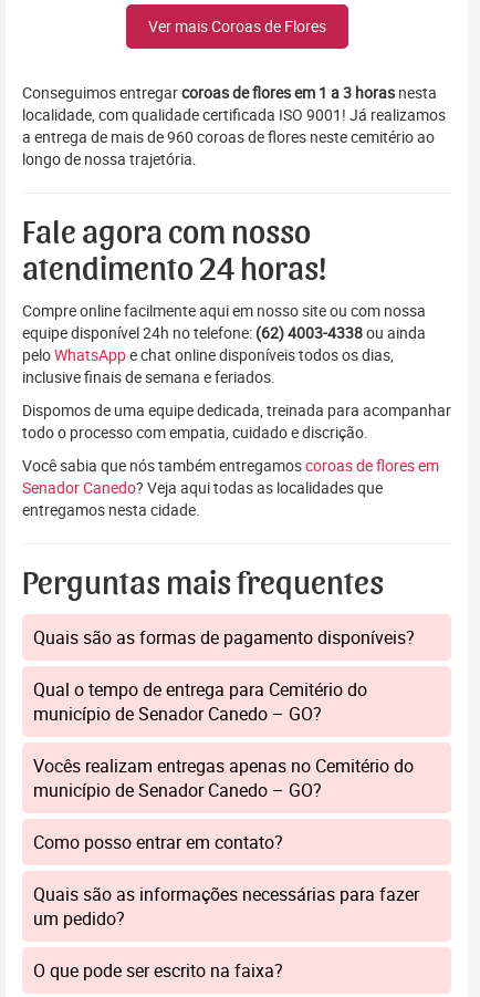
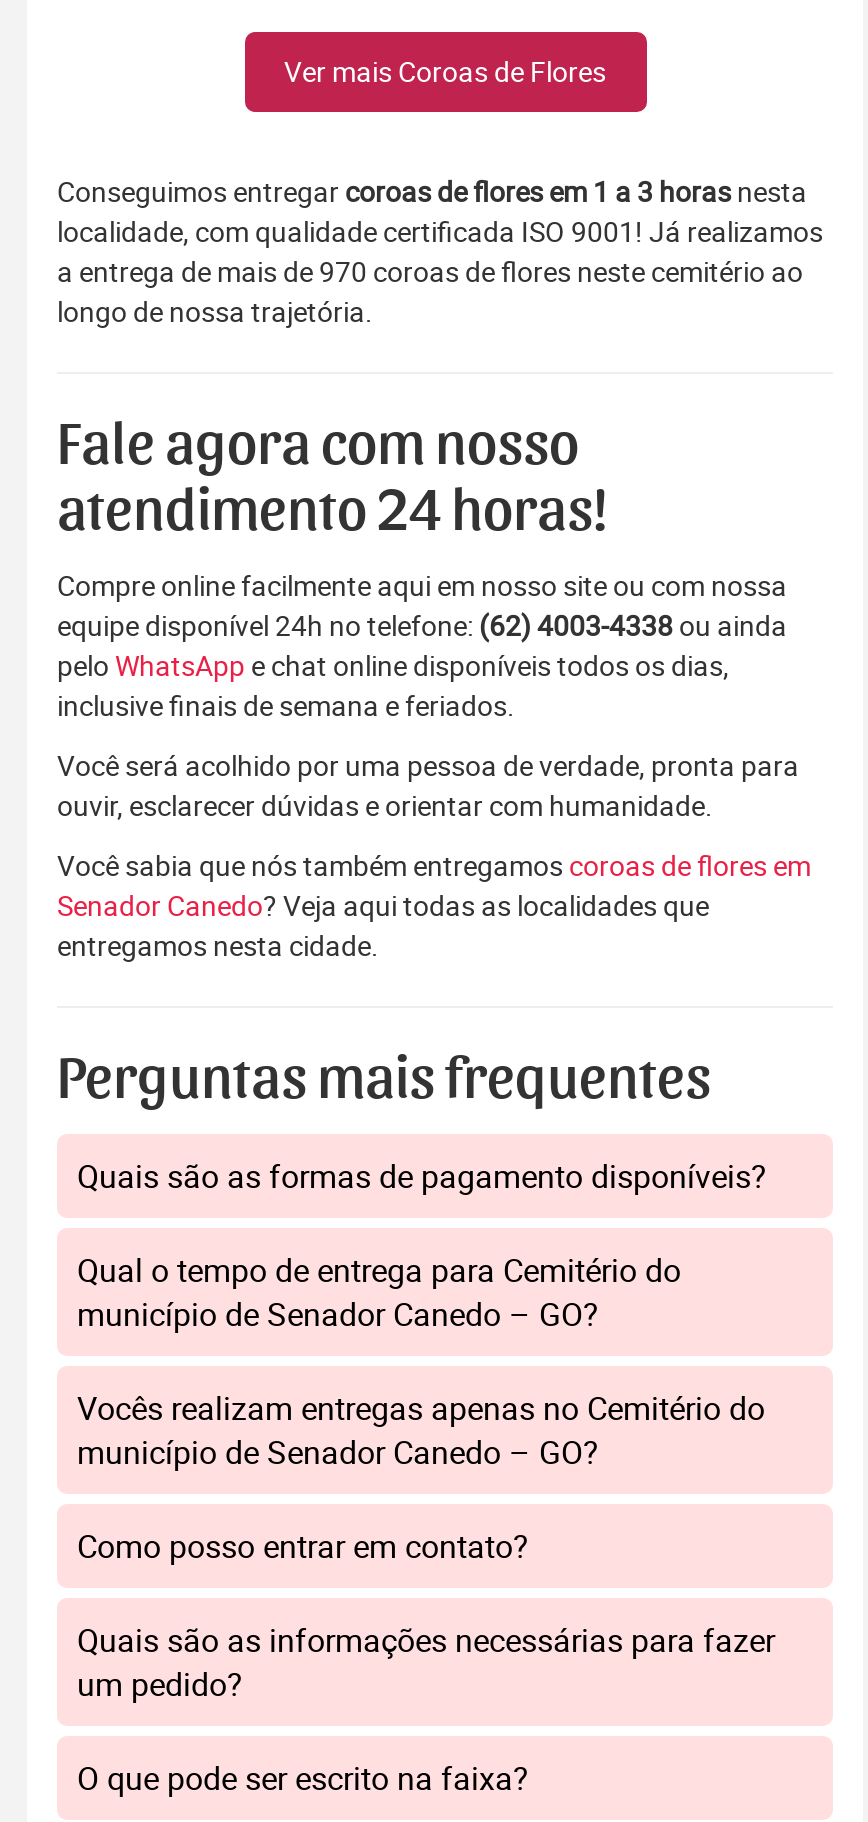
[22,126,435,147] a entrega de mais de 960 coroas de flores neste cemitério ao -> [57,252,803,290] a entrega de mais de 970 coroas de flores neste cemitério ao
[22,399,451,443] Dispomos de uma equipe dedicada, treinada para acompanhar | todo o processo com empatia, cuidado e discrição. -> [57,746,799,824] Você será acolhido por uma pessoa de verdade, pronta para | ouvir, esclarecer dúvidas e orientar com humanidade.

